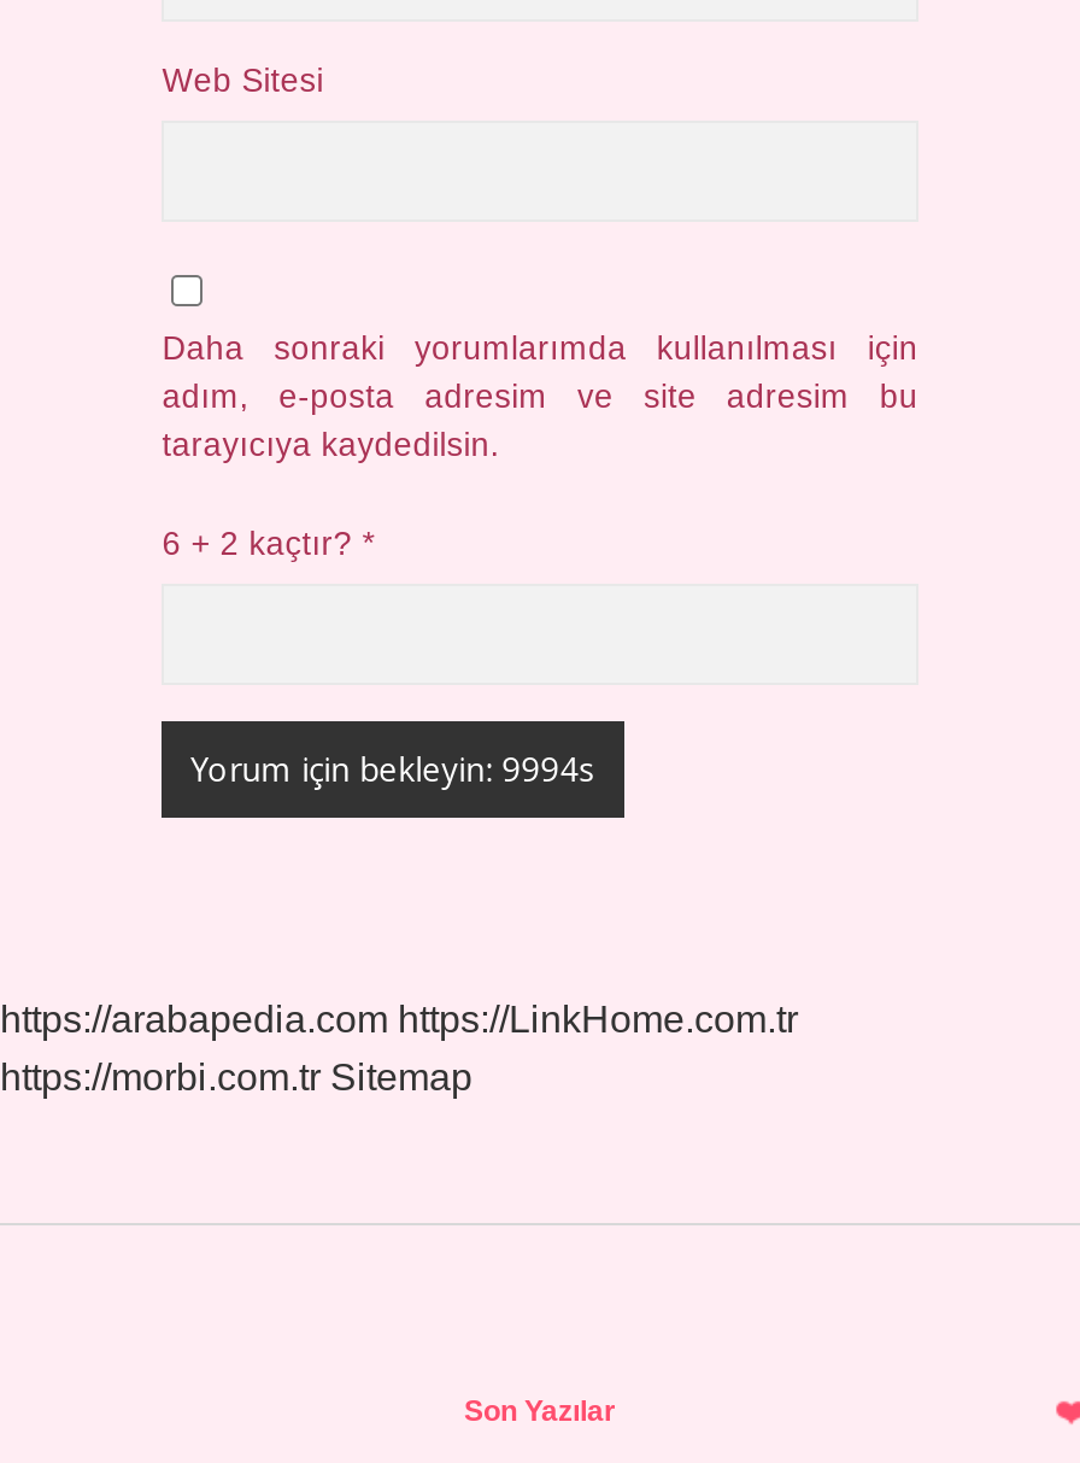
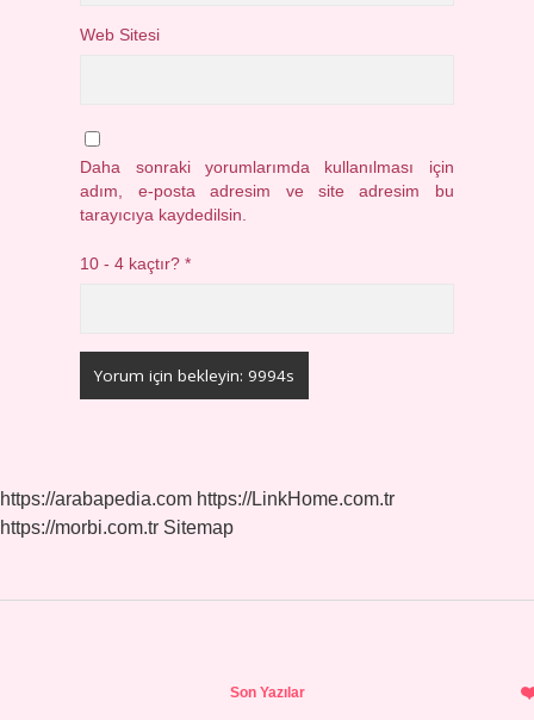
[162,526,374,562] 6 + 2 kaçtır? * -> [80,255,191,273] 10 - 4 kaçtır? *

